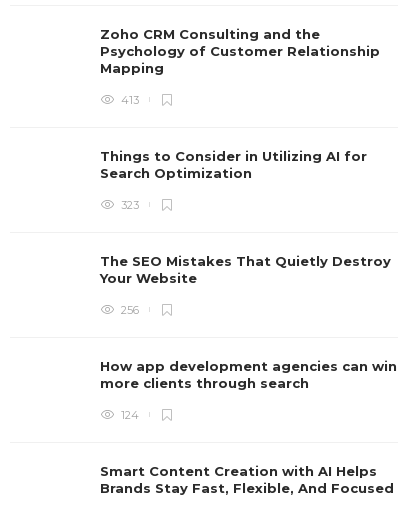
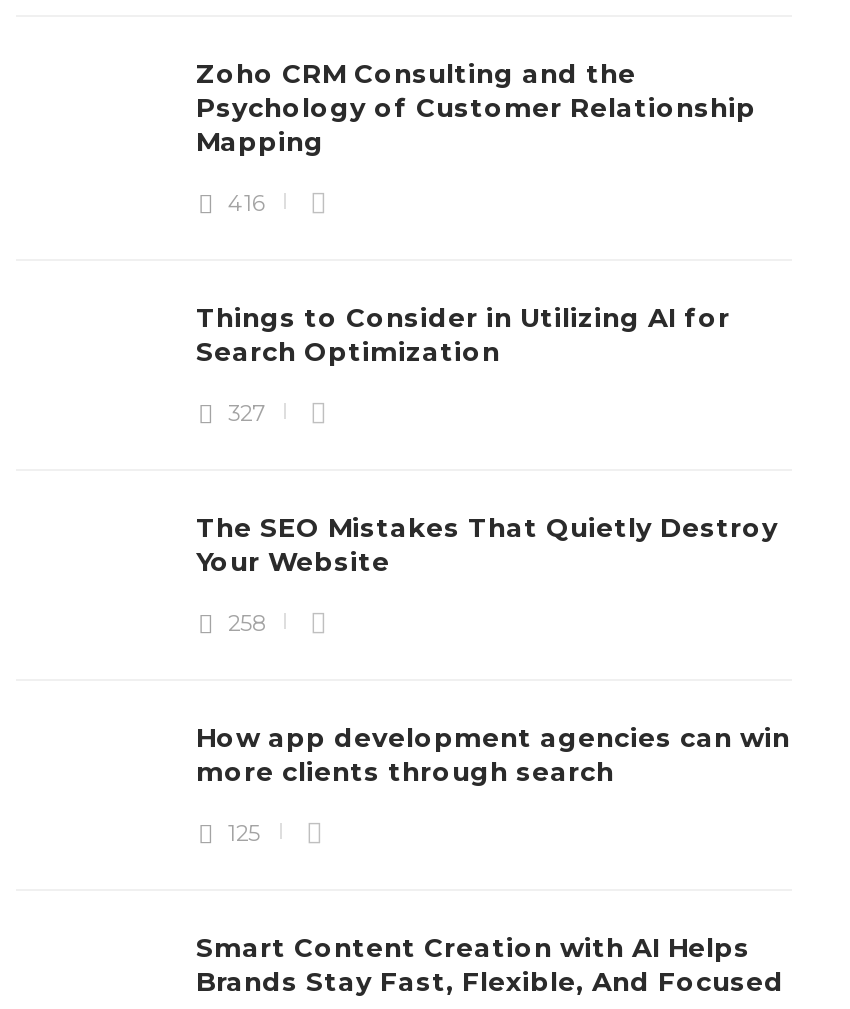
[118,93,139,107] 413 -> [222,189,264,217] 416
[118,198,139,212] 323 -> [222,399,264,427] 327
[118,303,139,317] 256 -> [222,609,264,637] 258
[118,408,139,422] 124 -> [222,819,260,847] 125

